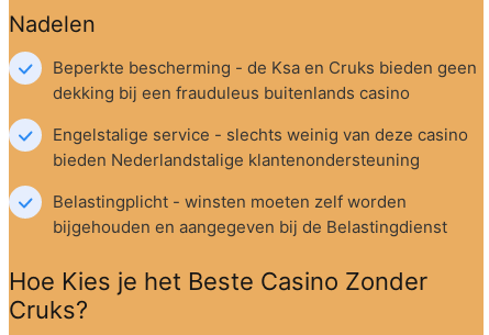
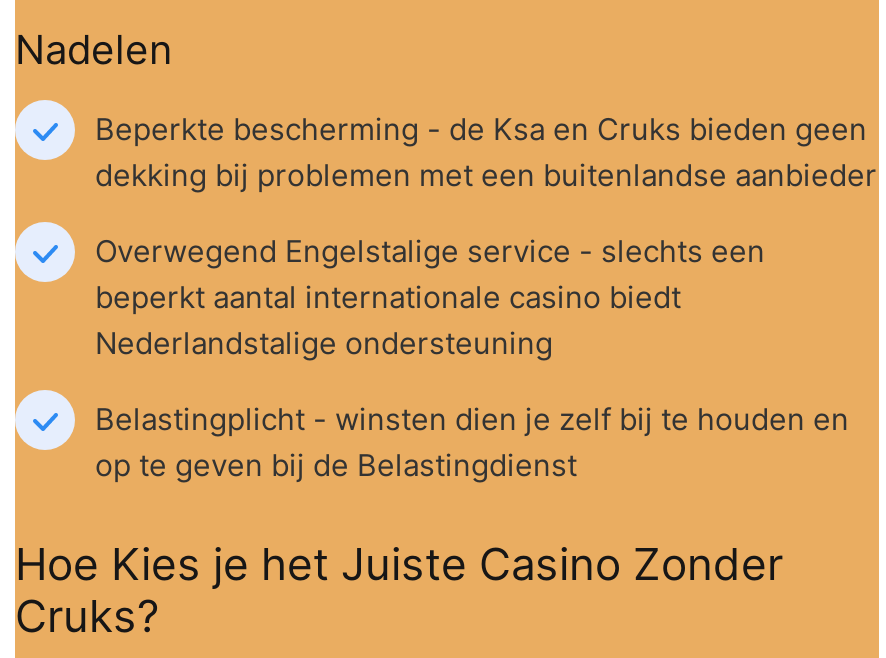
[53,82,410,103] dekking bij een frauduleus buitenlands casino -> [95,156,877,194] dekking bij problemen met een buitenlandse aanbieder
[53,124,468,170] Engelstalige service - slechts weinig van deze casino | bieden Nederlandstalige klantenondersteuning -> [95,232,765,362] Overwegend Engelstalige service - slechts een | beperkt aantal internationale casino biedt | Nederlandstalige ondersteuning
[53,191,447,237] Belastingplicht - winsten moeten zelf worden | bijgehouden en aangegeven bij de Belastingdienst -> [95,400,849,484] Belastingplicht - winsten dien je zelf bij te houden en | op te geven bij de Belastingdienst
[9,267,427,295] Hoe Kies je het Beste Casino Zonder -> [15,538,783,590] Hoe Kies je het Juiste Casino Zonder

